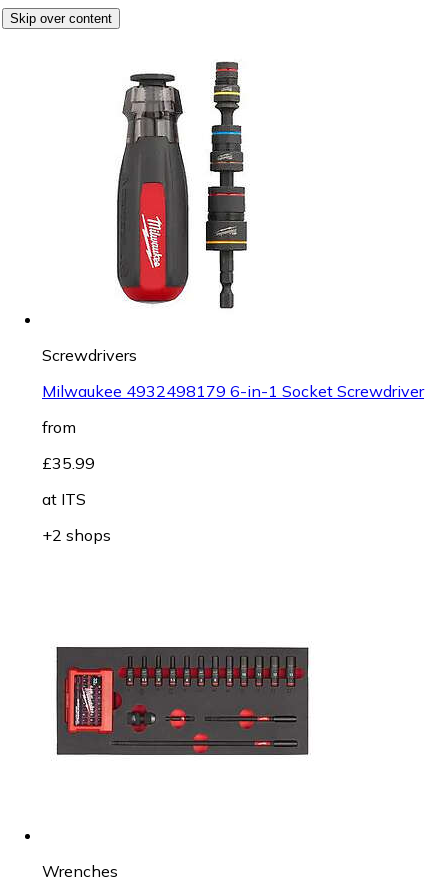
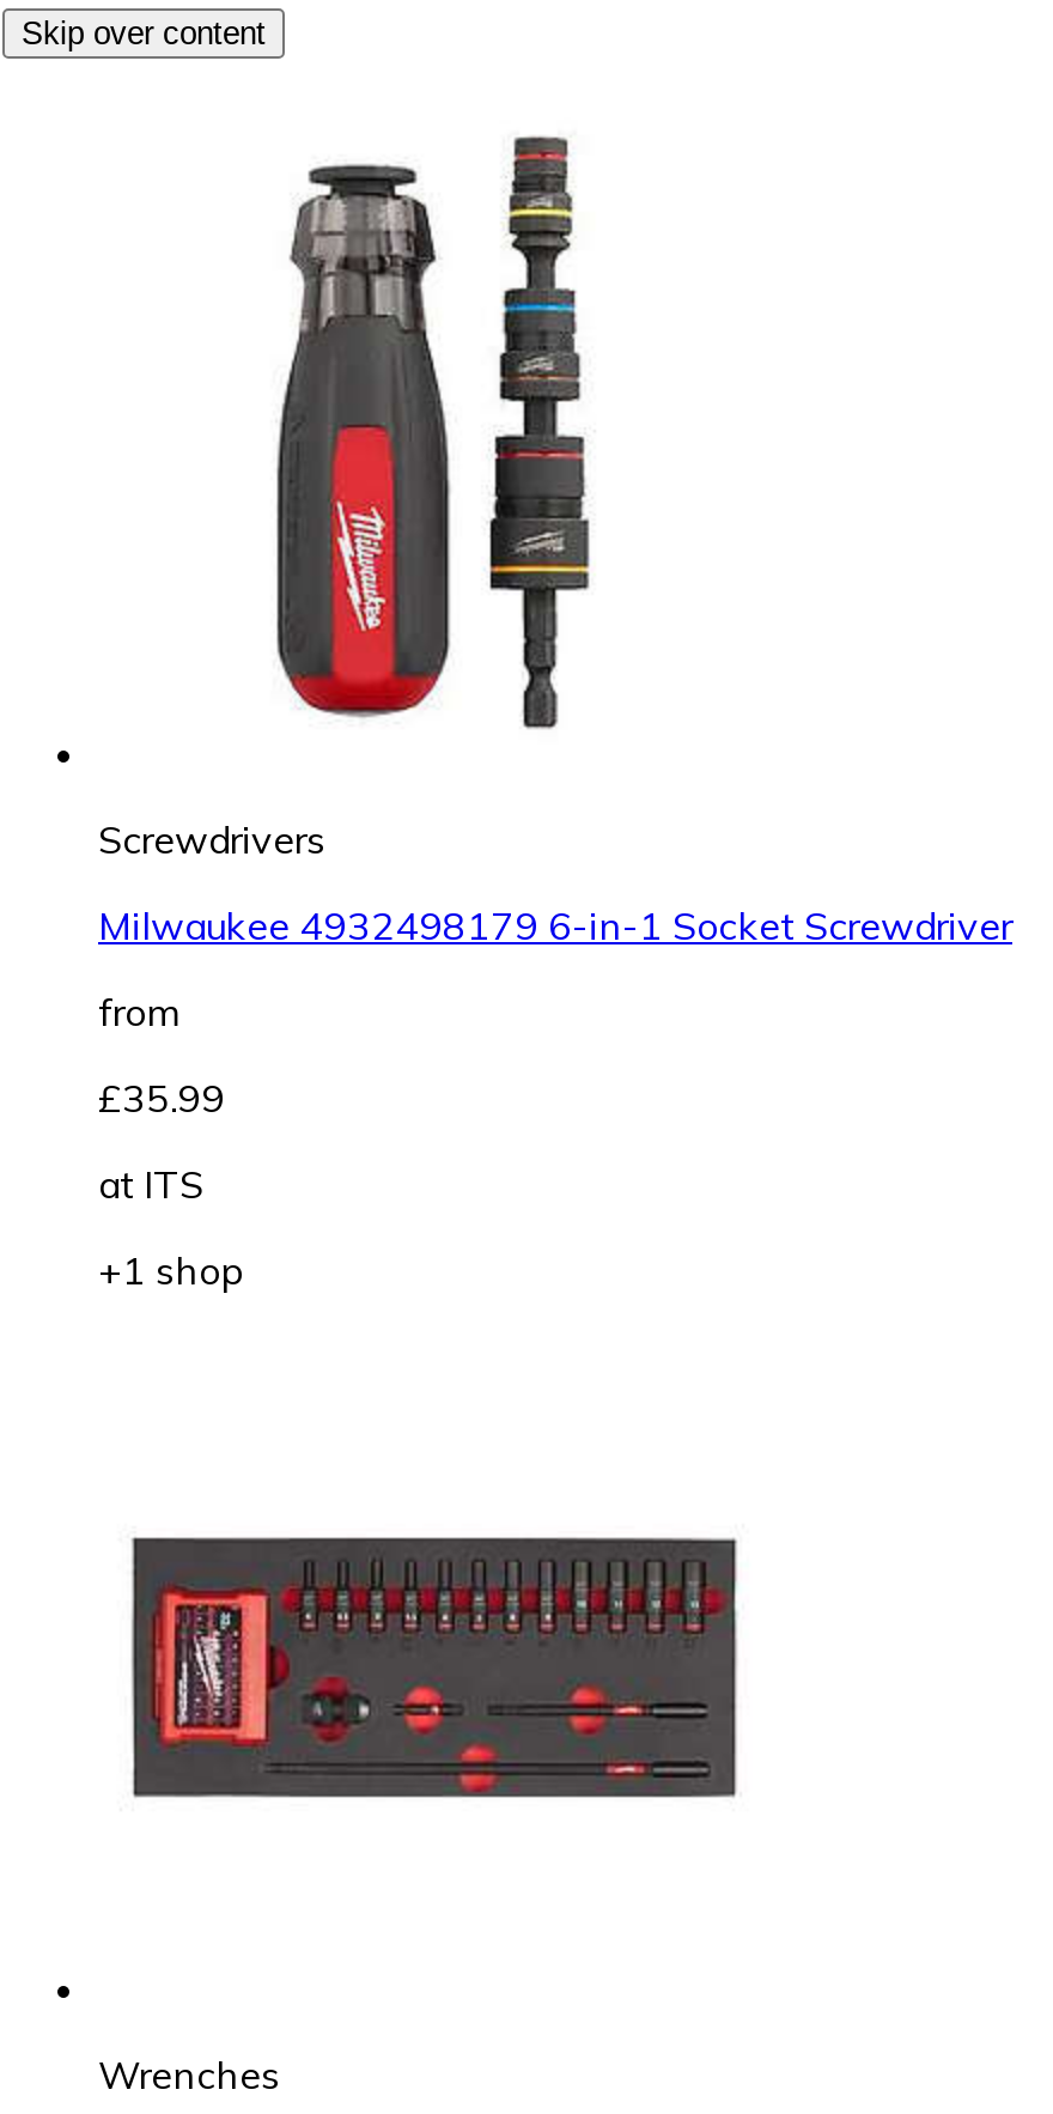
[42,525,111,545] +2 shops -> [98,1246,244,1294] +1 shop

